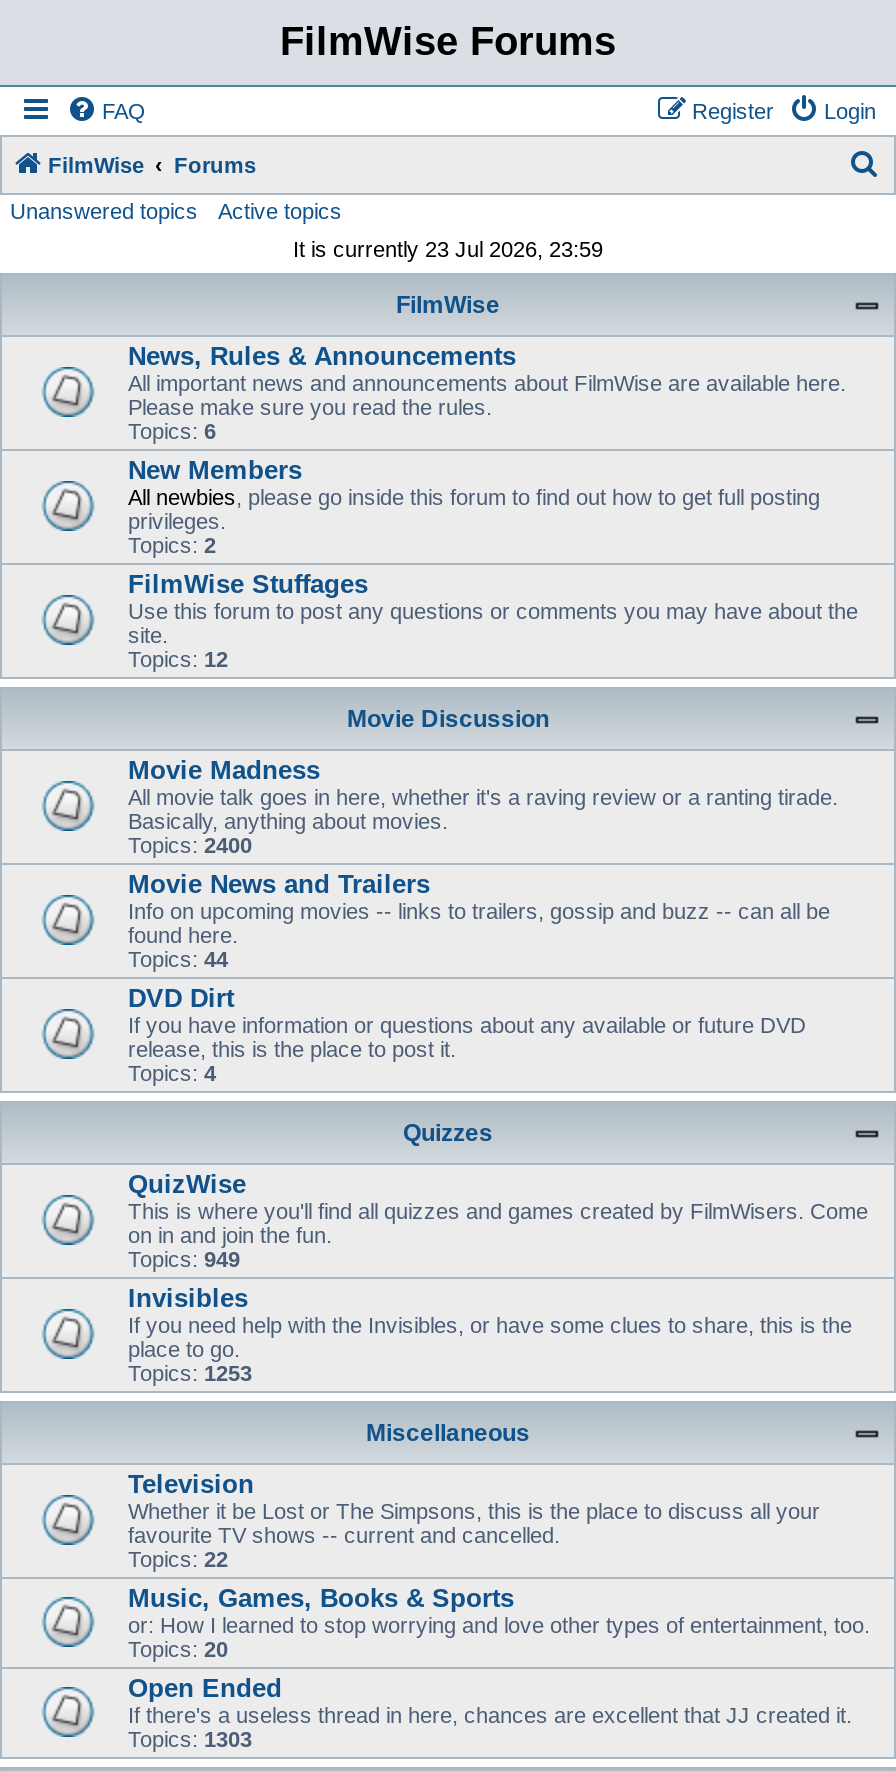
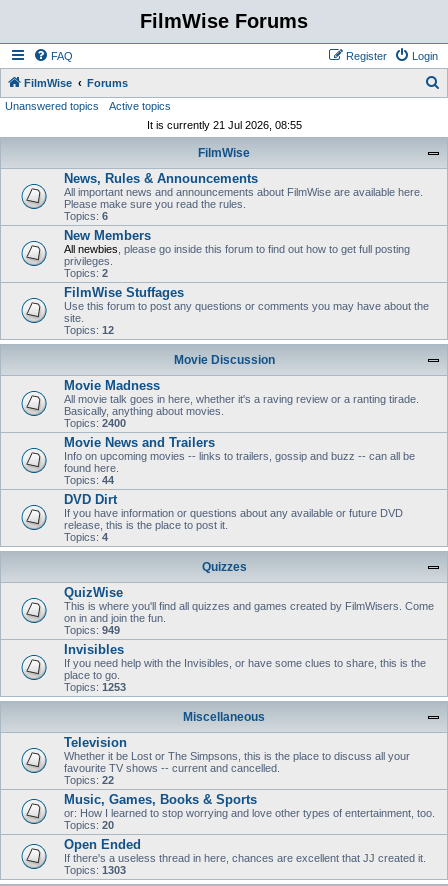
[293,237,603,261] It is currently 23 Jul 2026, 23:59 -> [146,119,301,131] It is currently 21 Jul 2026, 08:55

